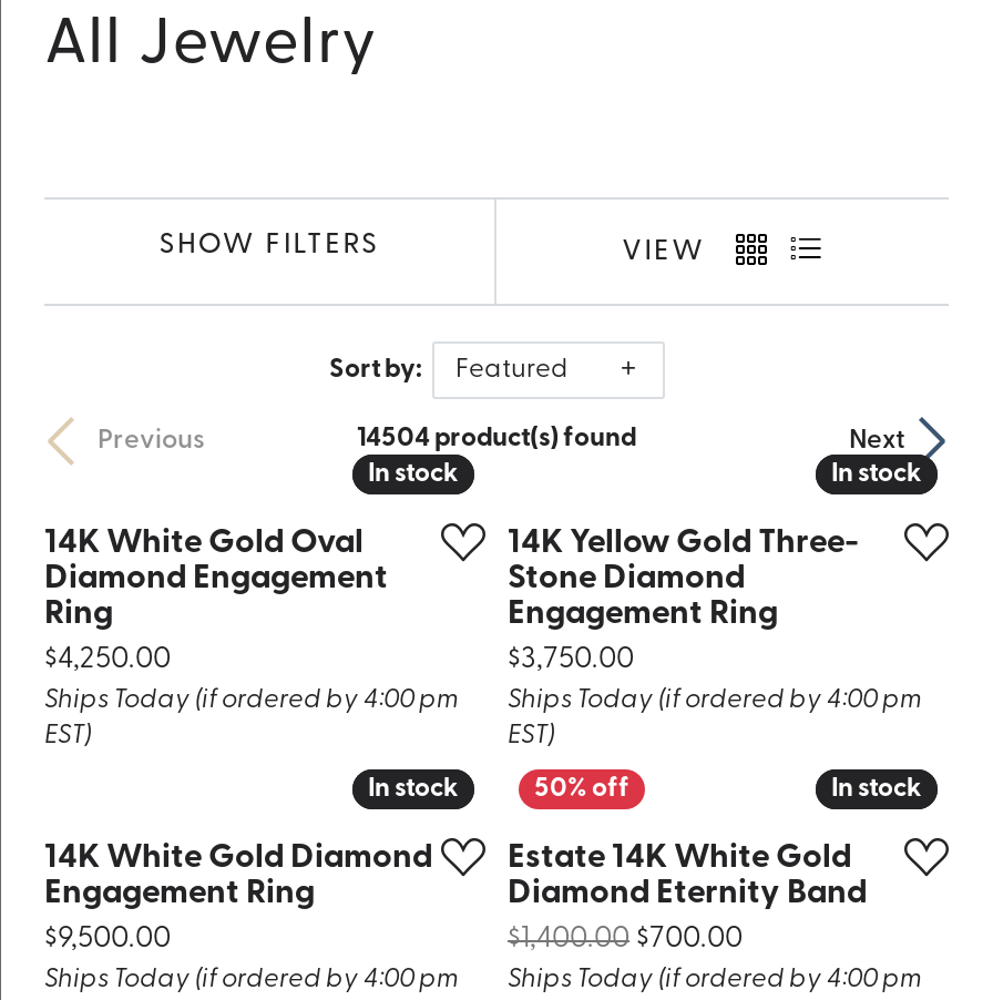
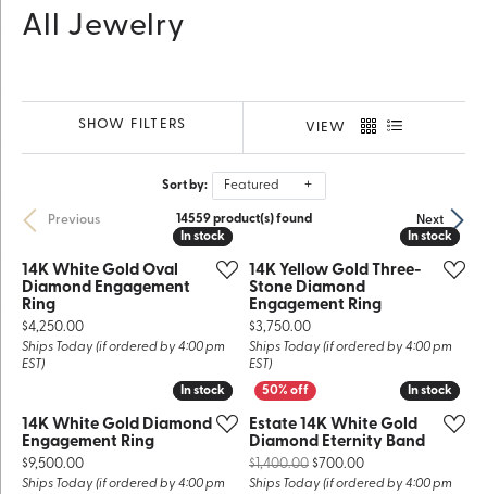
[357,427,636,453] 14504 product(s) found -> [176,213,311,226] 14559 product(s) found

